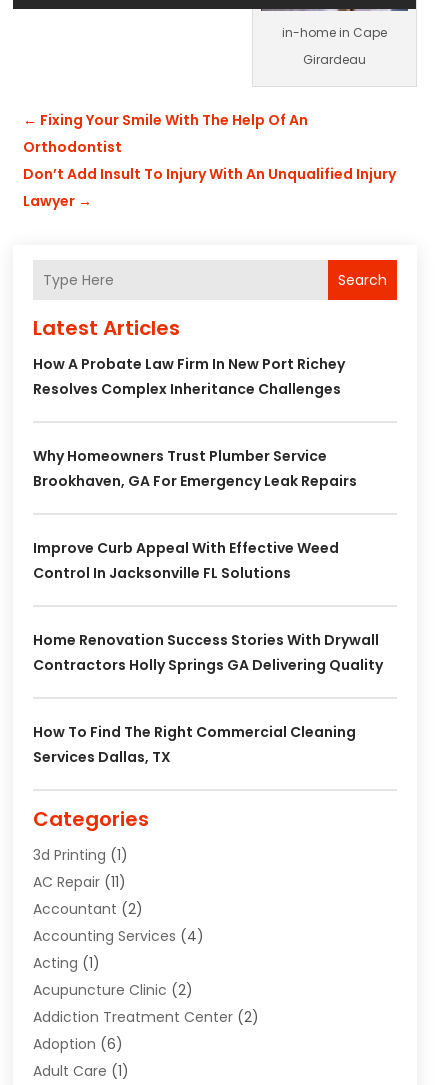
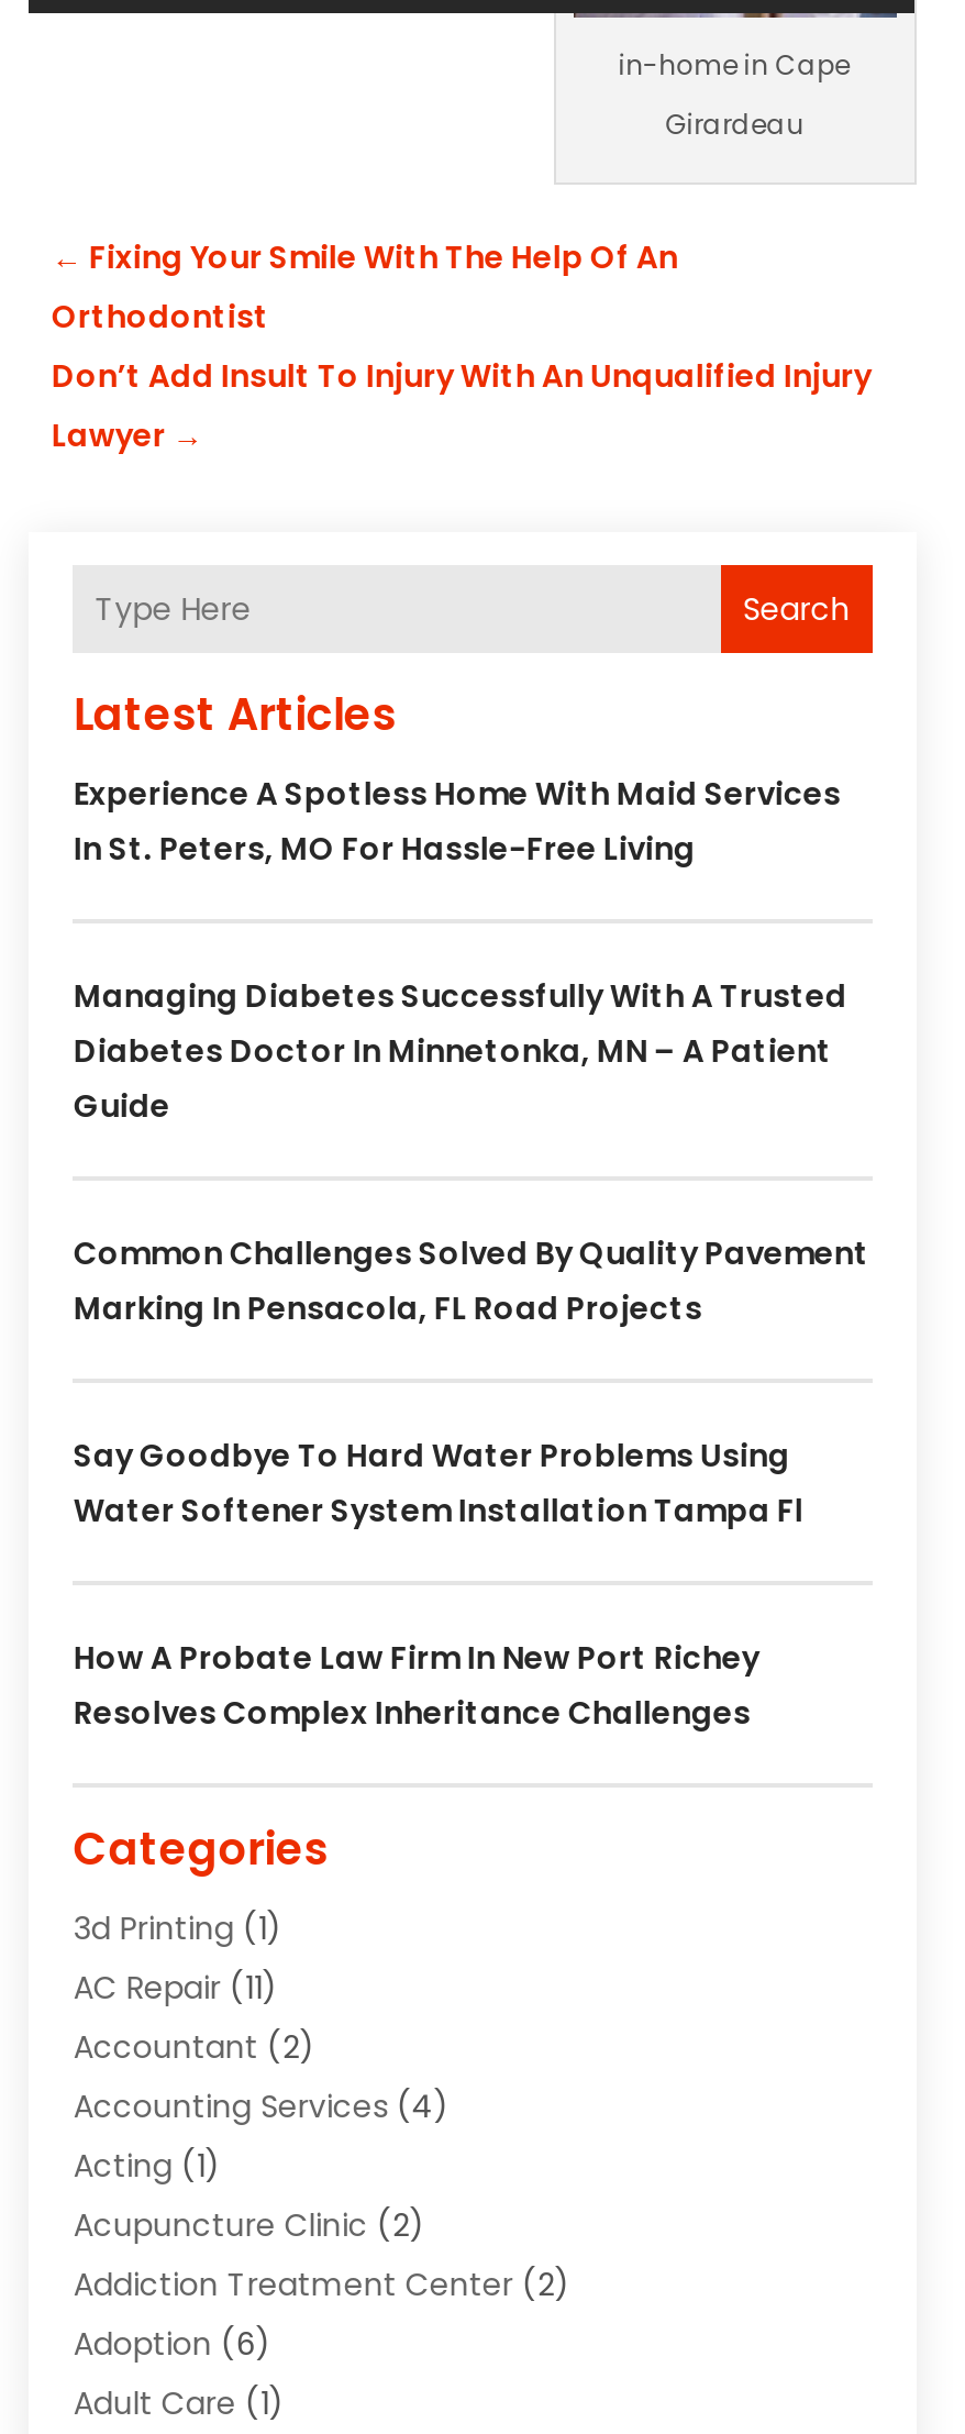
none -> [73,773,869,1534] Experience A Spotless Home With Maid Services | In St. Peters, MO For Hassle-Free Living | Managing Diabetes Successfully With A Trusted | Diabetes Doctor In Minnetonka, MN – A Patient | Guide | Common Challenges Solved By Quality Pavement | Marking In Pensacola, FL Road Projects | Say Goodbye To Hard Water Problems Using | Water Softener System Installation Tampa Fl
moved [33,354,345,399] -> [73,1637,759,1736]: How A Probate Law Firm In New Port Richey | Resolves Complex Inheritance Challenges
[33,446,383,767] Why Homeowners Trust Plumber Service | Brookhaven, GA For Emergency Leak Repairs | Improve Curb Appeal With Effective Weed | Control In Jacksonville FL Solutions | Home Renovation Success Stories With Drywall | Contractors Holly Springs GA Delivering Quality | How To Find The Right Commercial Cleaning | Services Dallas, TX -> none

